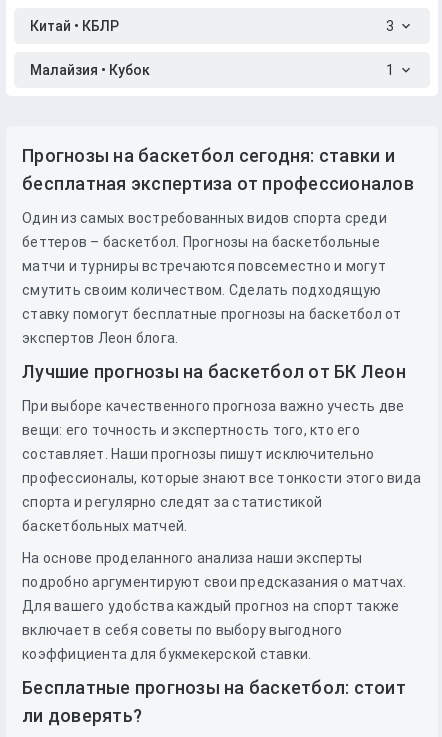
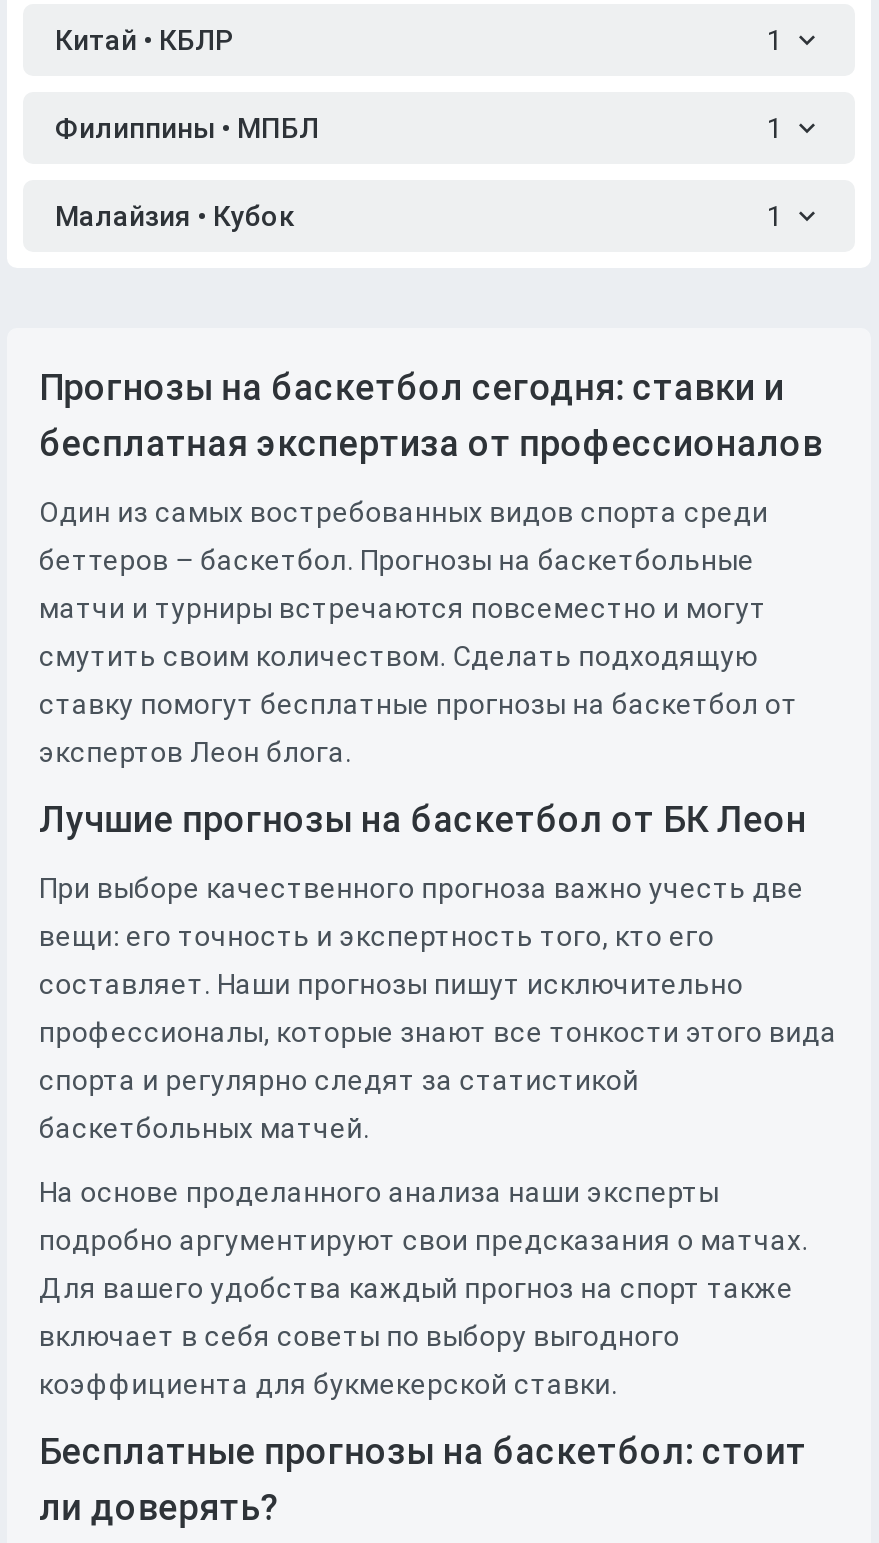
[386,18,394,34] 3 -> [55,24,783,144] 1 | Филиппины • МПБЛ | 1

